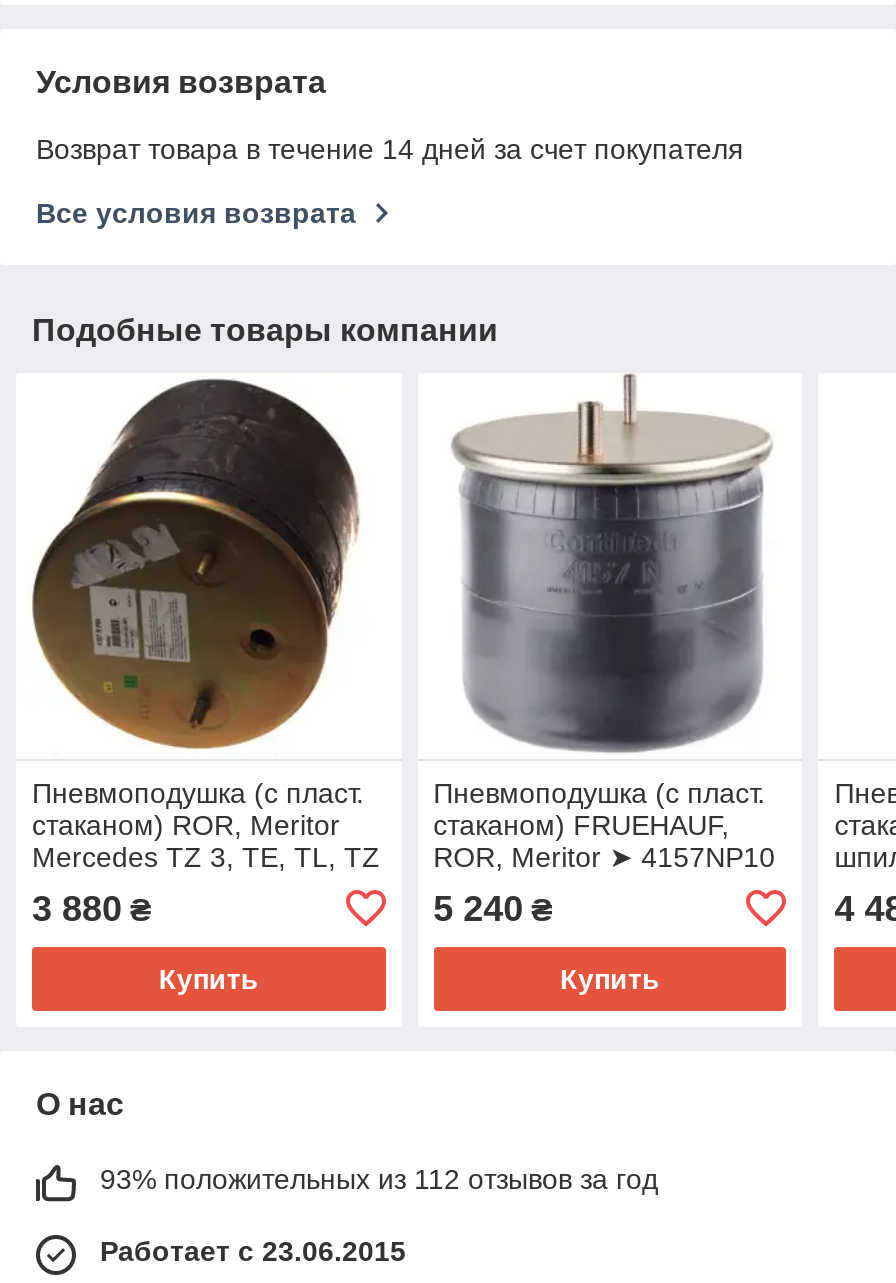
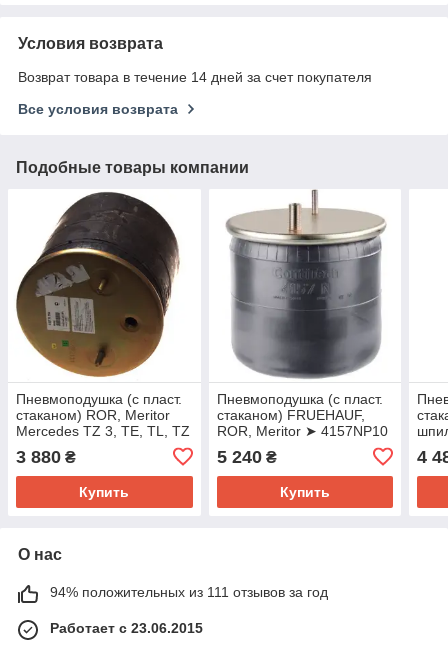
[100,1163,658,1195] 93% положительных из 112 отзывов за год -> [50,584,328,600] 94% положительных из 111 отзывов за год

